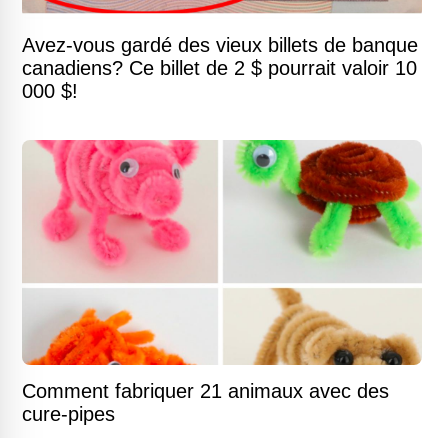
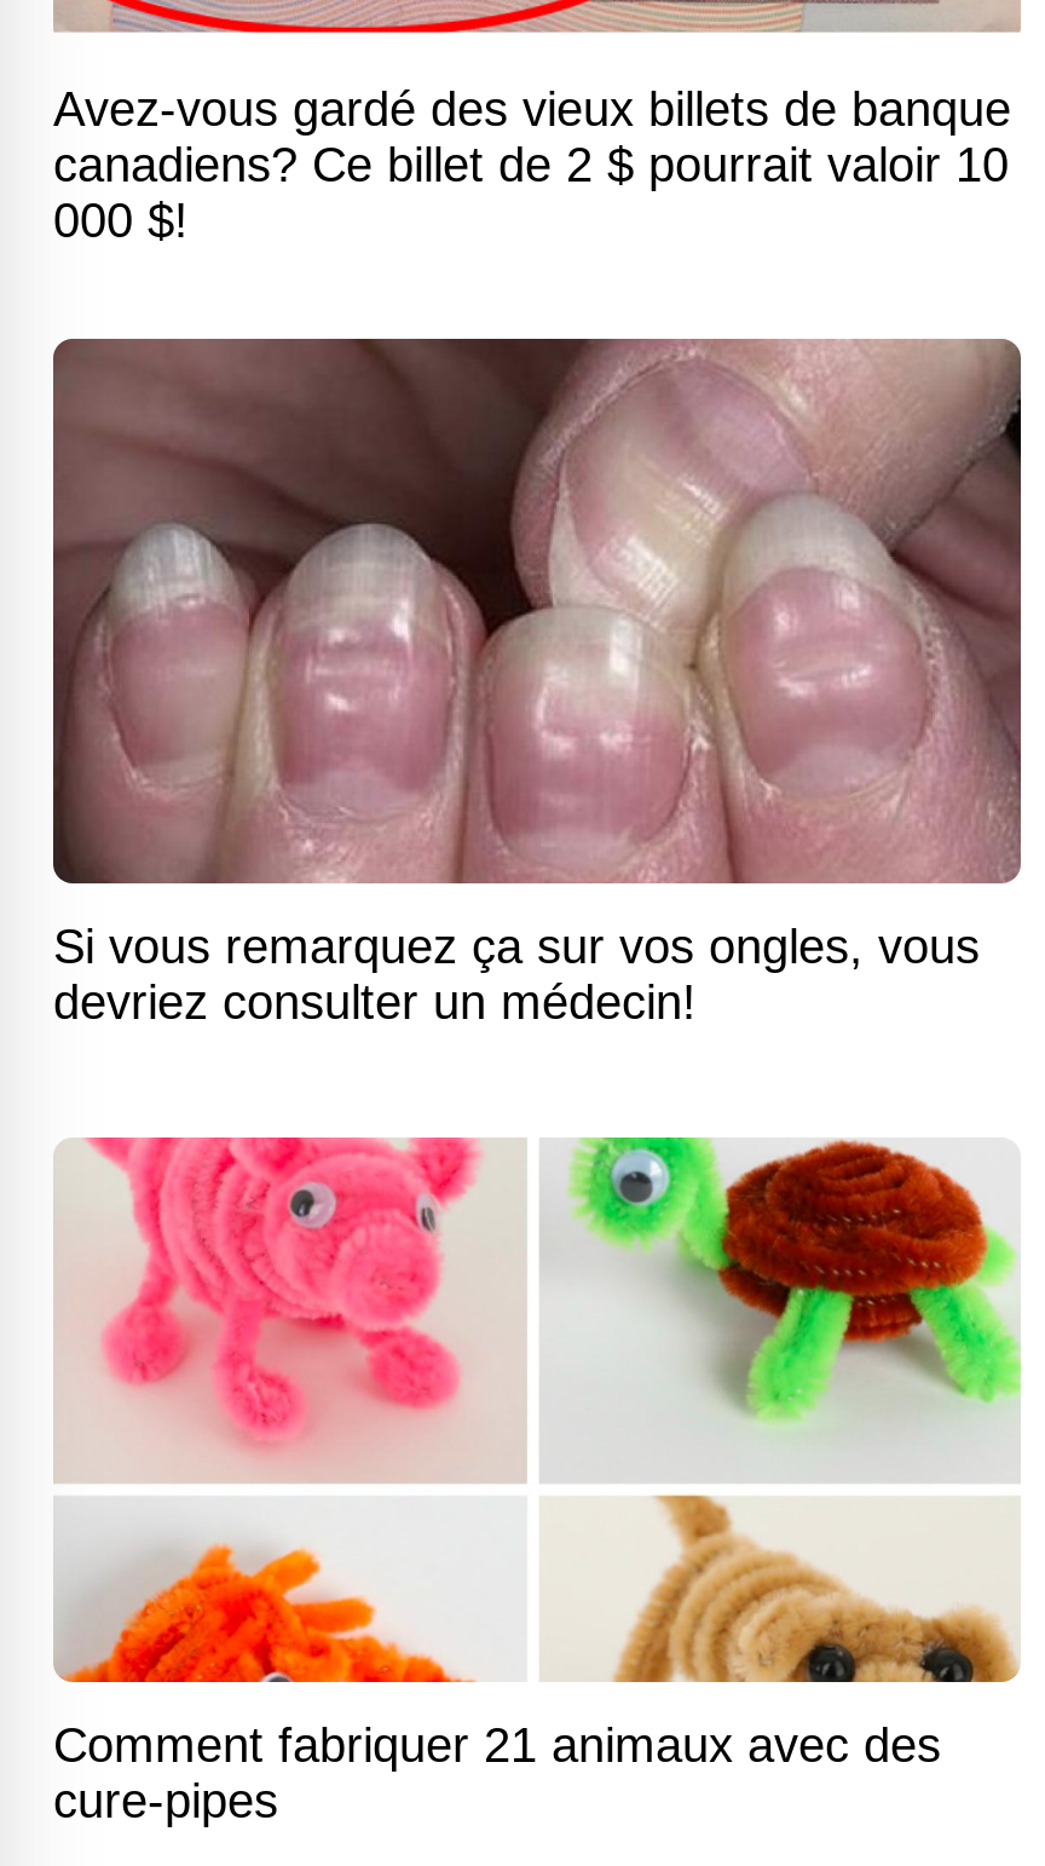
none -> [53,336,1023,1029] [image] | Si vous remarquez ça sur vos ongles, vous | devriez consulter un médecin!

